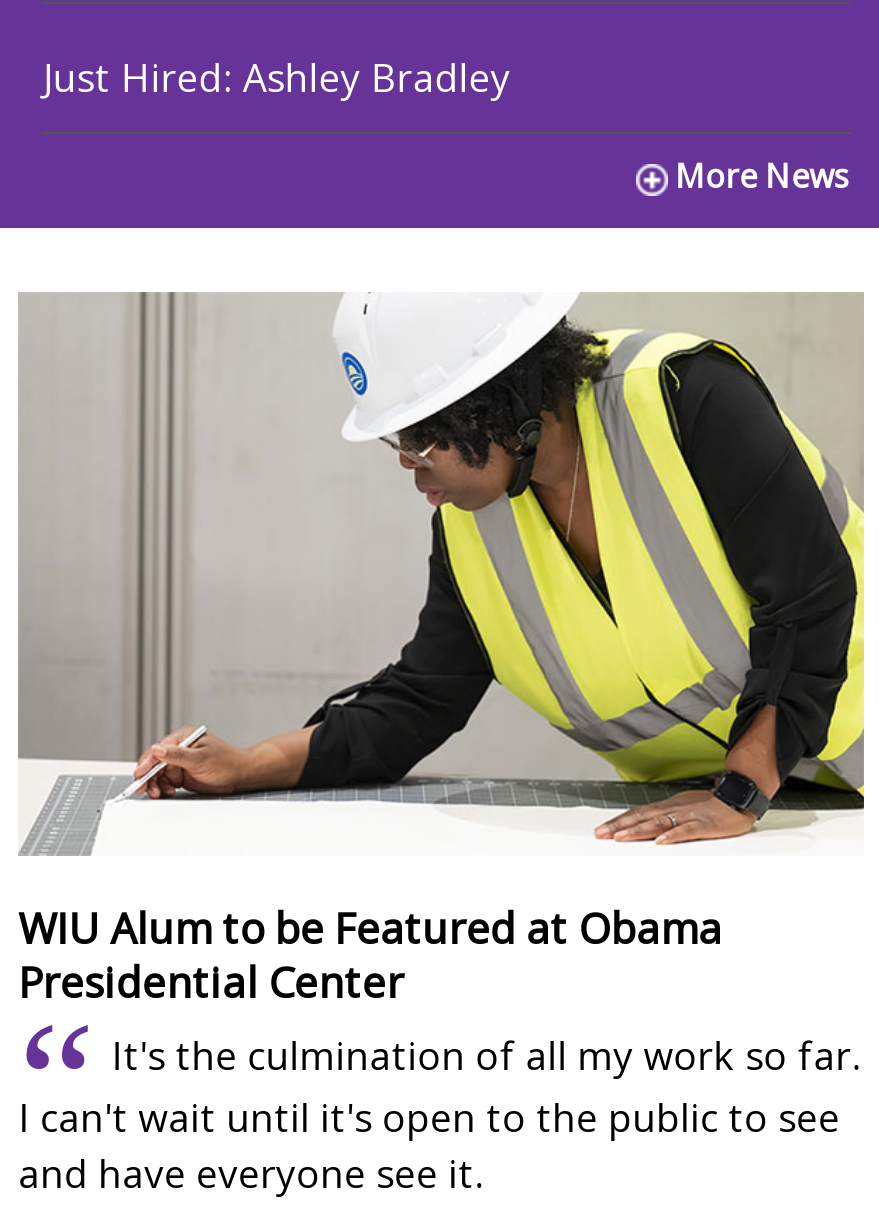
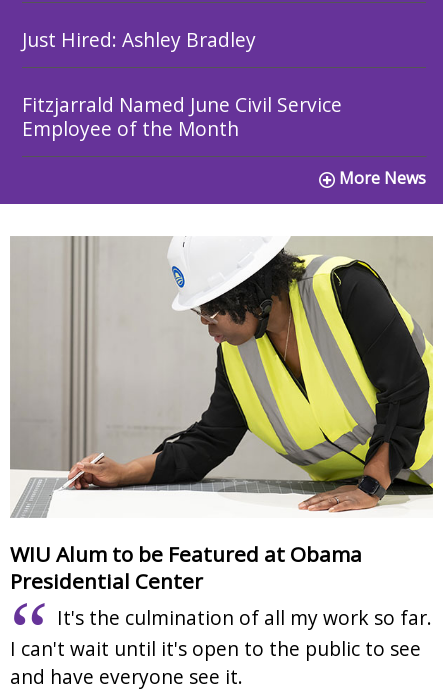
none -> [22,91,342,142] Fitzjarrald Named June Civil Service | Employee of the Month

